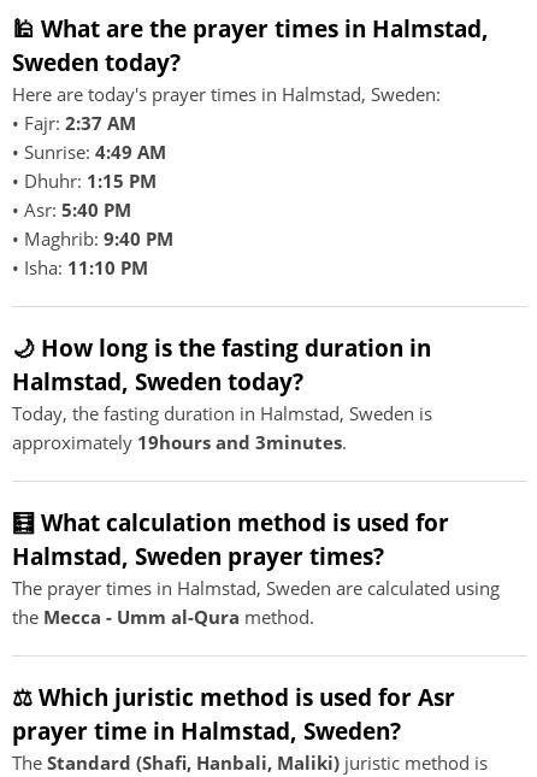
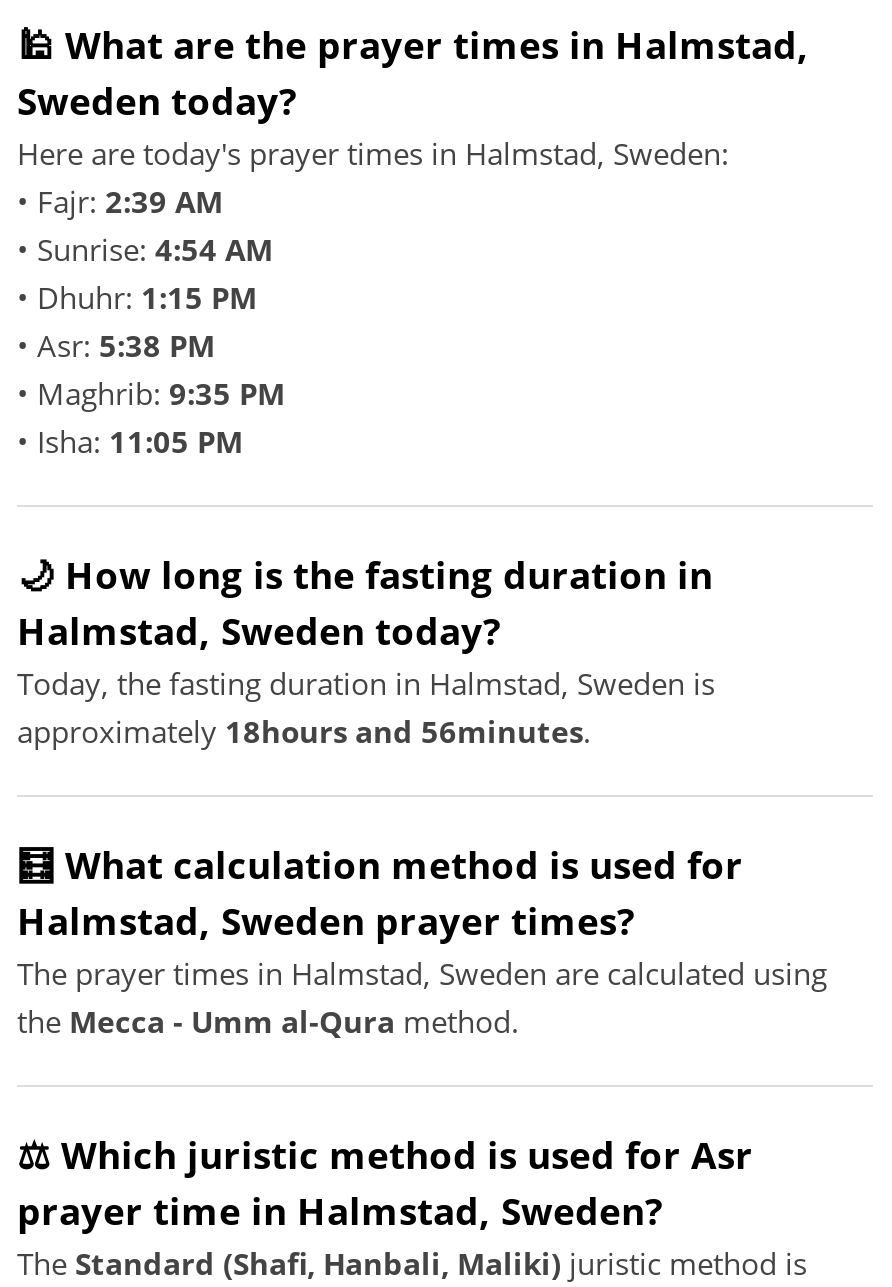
[12,111,136,135] • Fajr: 2:37 AM -> [17,181,223,221] • Fajr: 2:39 AM
[12,140,166,164] • Sunrise: 4:49 AM -> [17,229,273,269] • Sunrise: 4:54 AM
[12,198,131,222] • Asr: 5:40 PM -> [17,325,215,365] • Asr: 5:38 PM
[12,226,173,251] • Maghrib: 9:40 PM -> [17,373,285,413] • Maghrib: 9:35 PM
[12,255,148,279] • Isha: 11:10 PM -> [17,421,243,461] • Isha: 11:05 PM
[12,430,347,454] approximately 19hours and 3minutes. -> [17,711,591,751] approximately 18hours and 56minutes.

